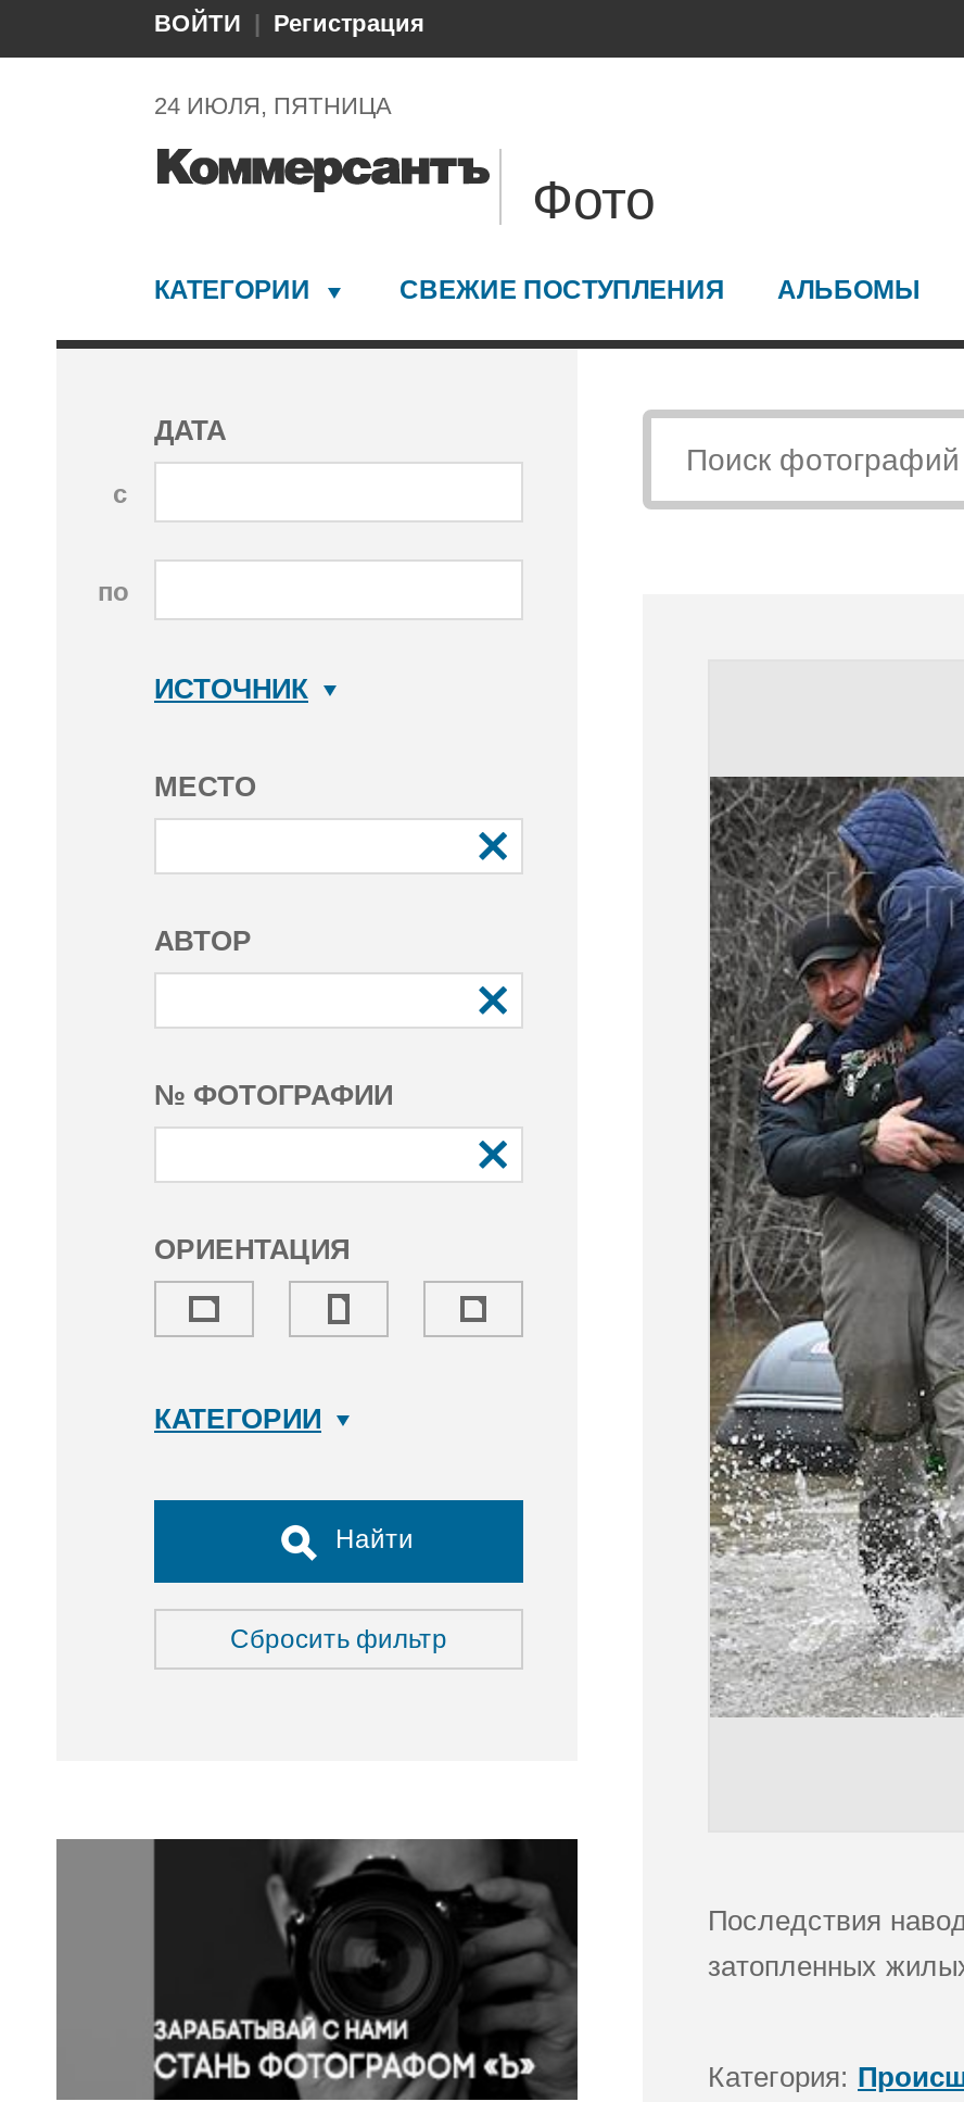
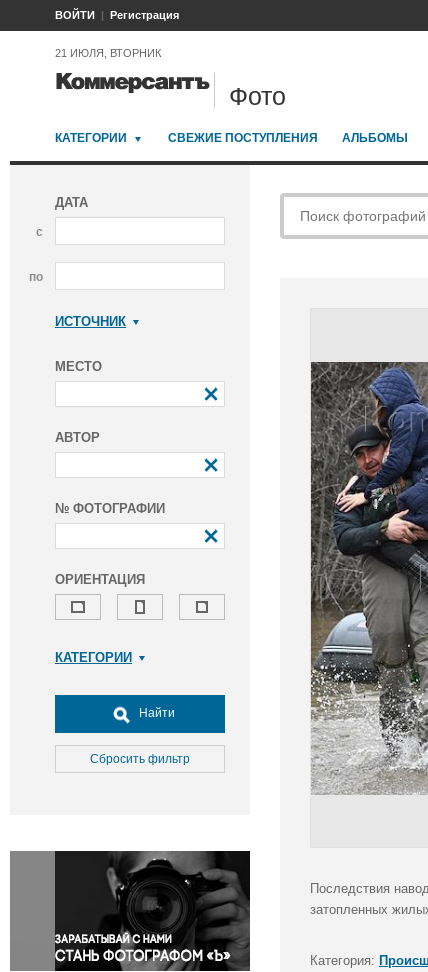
[154,92,391,118] 24 ИЮЛЯ, ПЯТНИЦА -> [55,47,161,59] 21 ИЮЛЯ, ВТОРНИК

